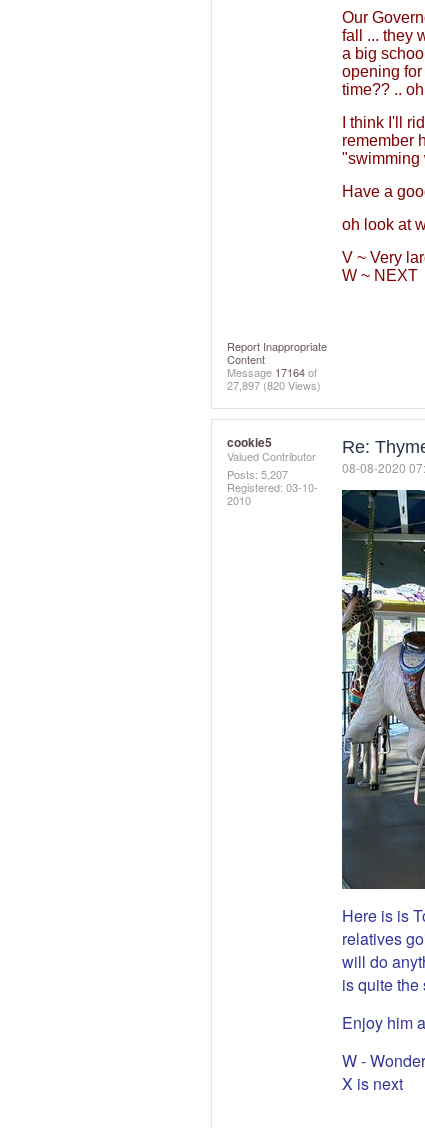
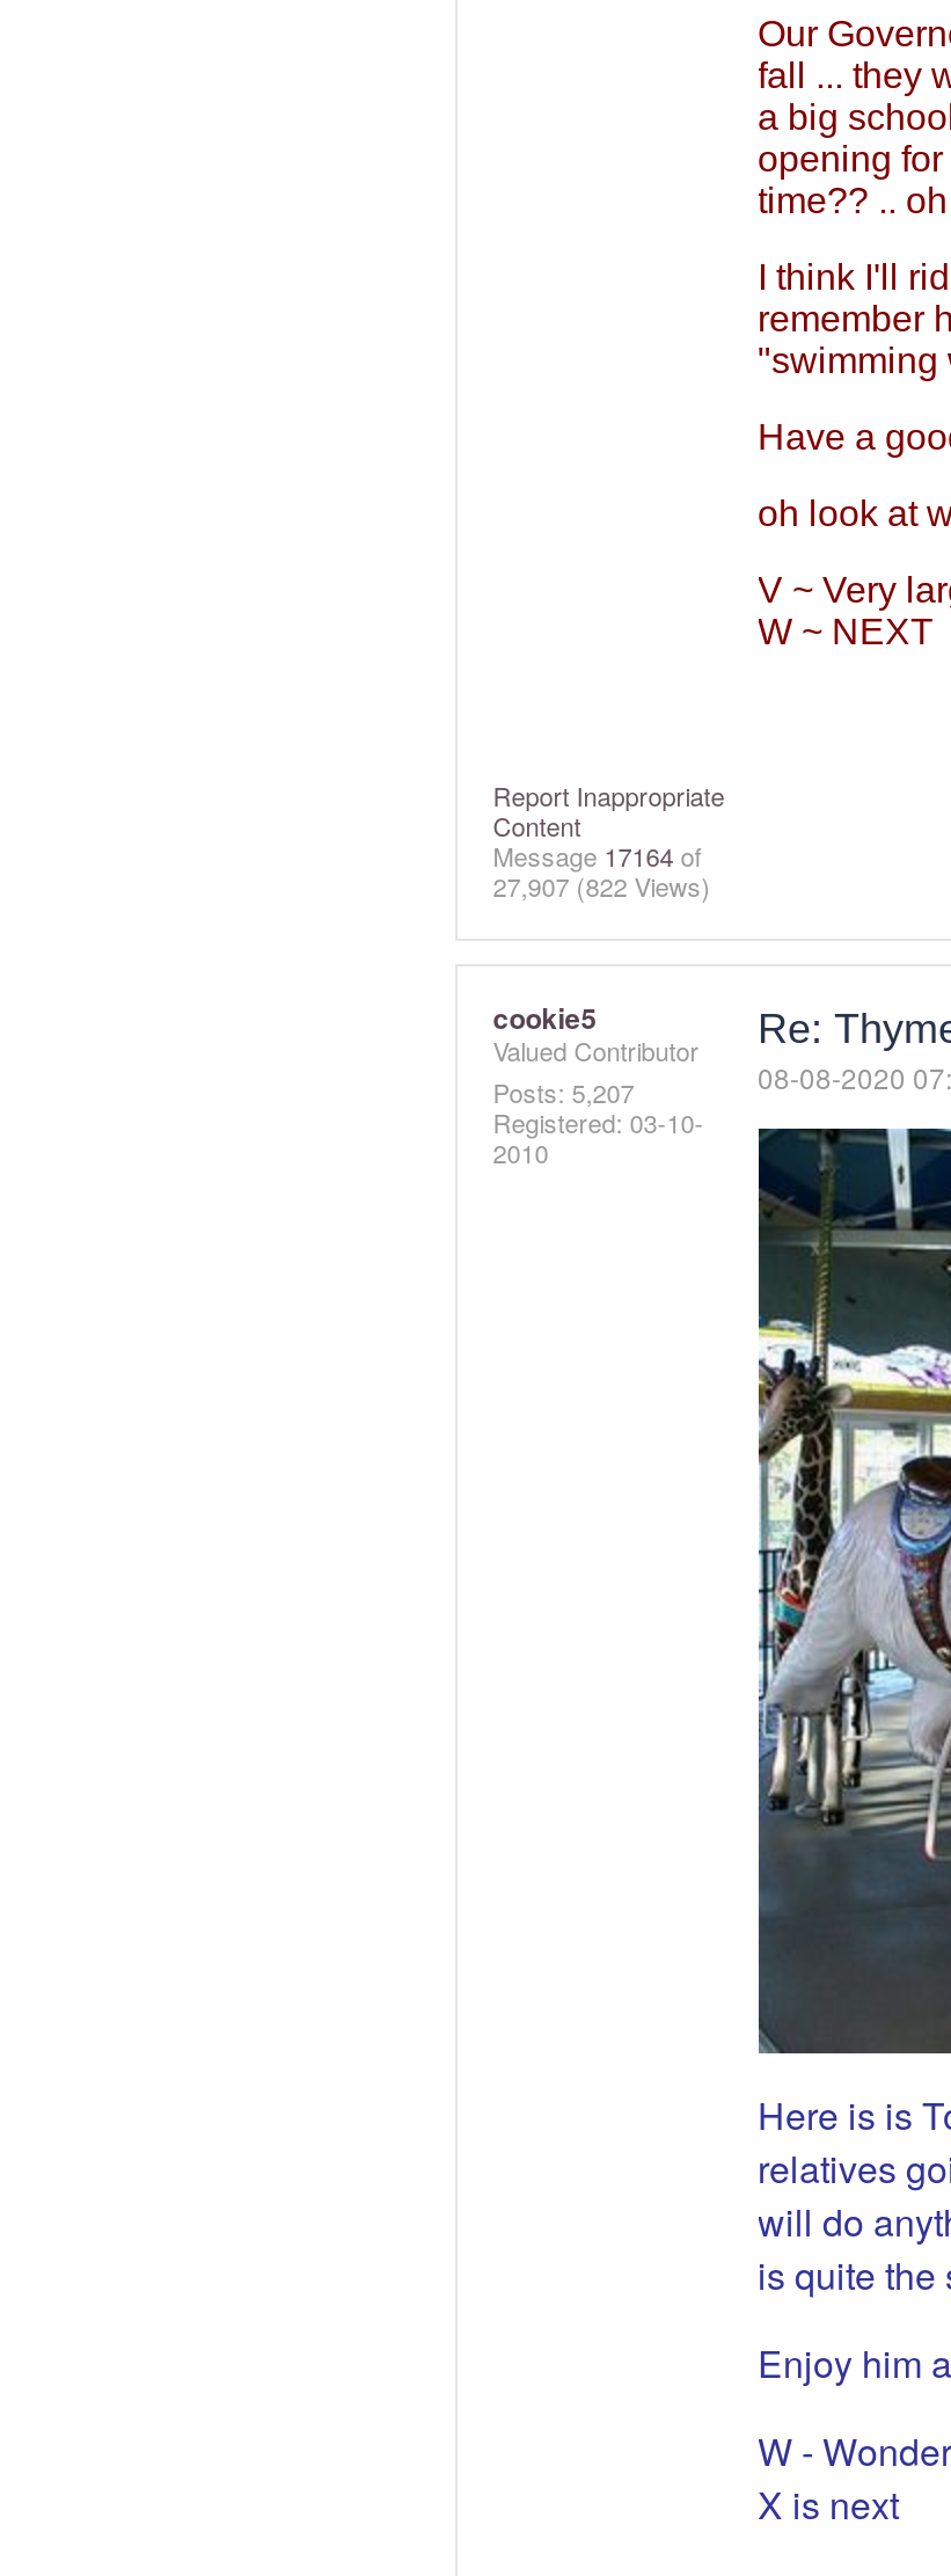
[227,377,321,393] 27,897(820 Views) -> [493,867,711,904] 27,907(822 Views)

